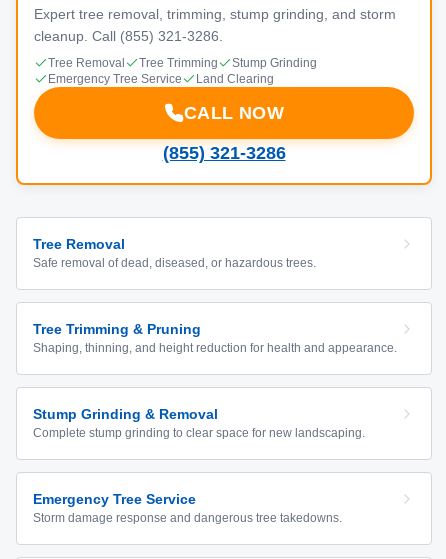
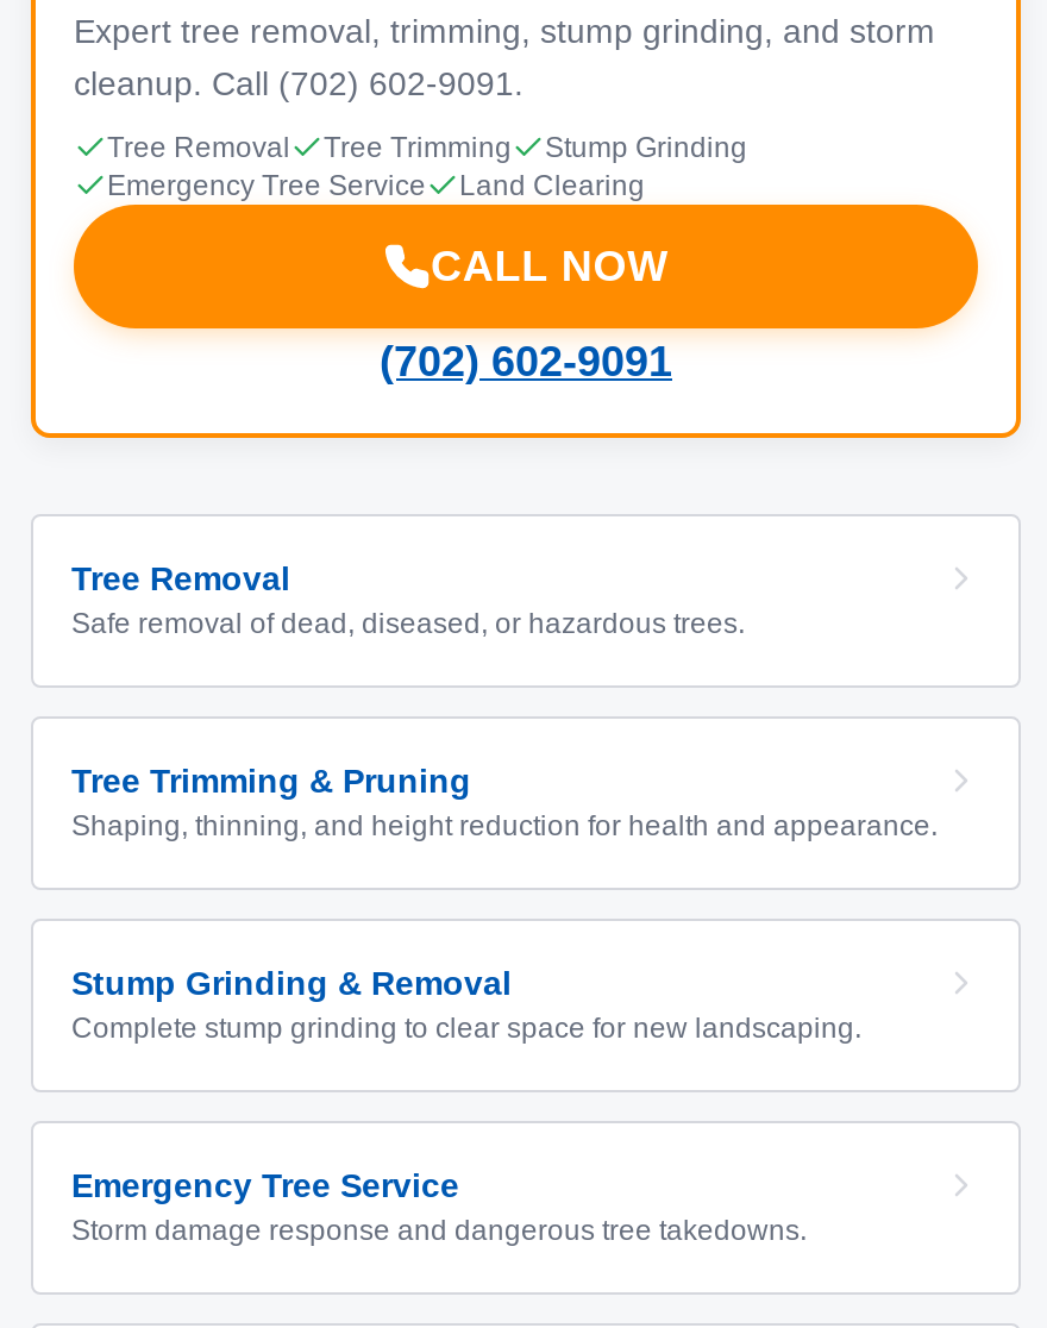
[34,28,223,44] cleanup. Call (855) 321-3286. -> [74,64,523,102] cleanup. Call (702) 602-9091.
[162,143,285,163] (855) 321-3286 -> [380,338,672,386] (702) 602-9091

